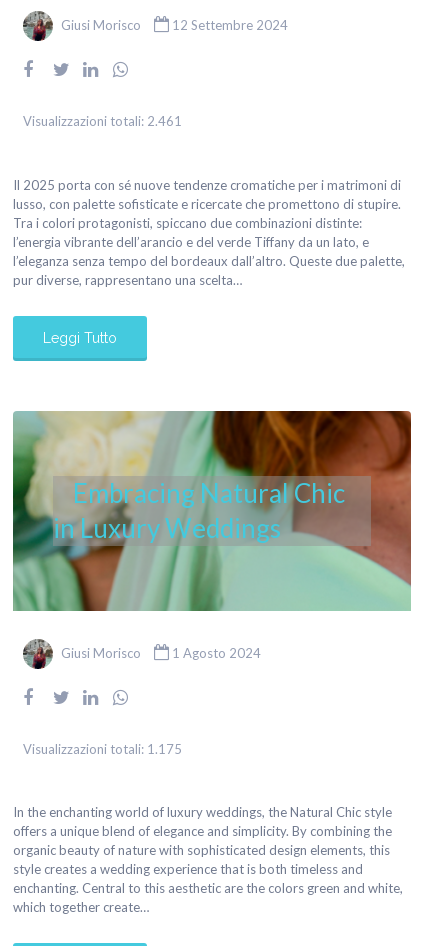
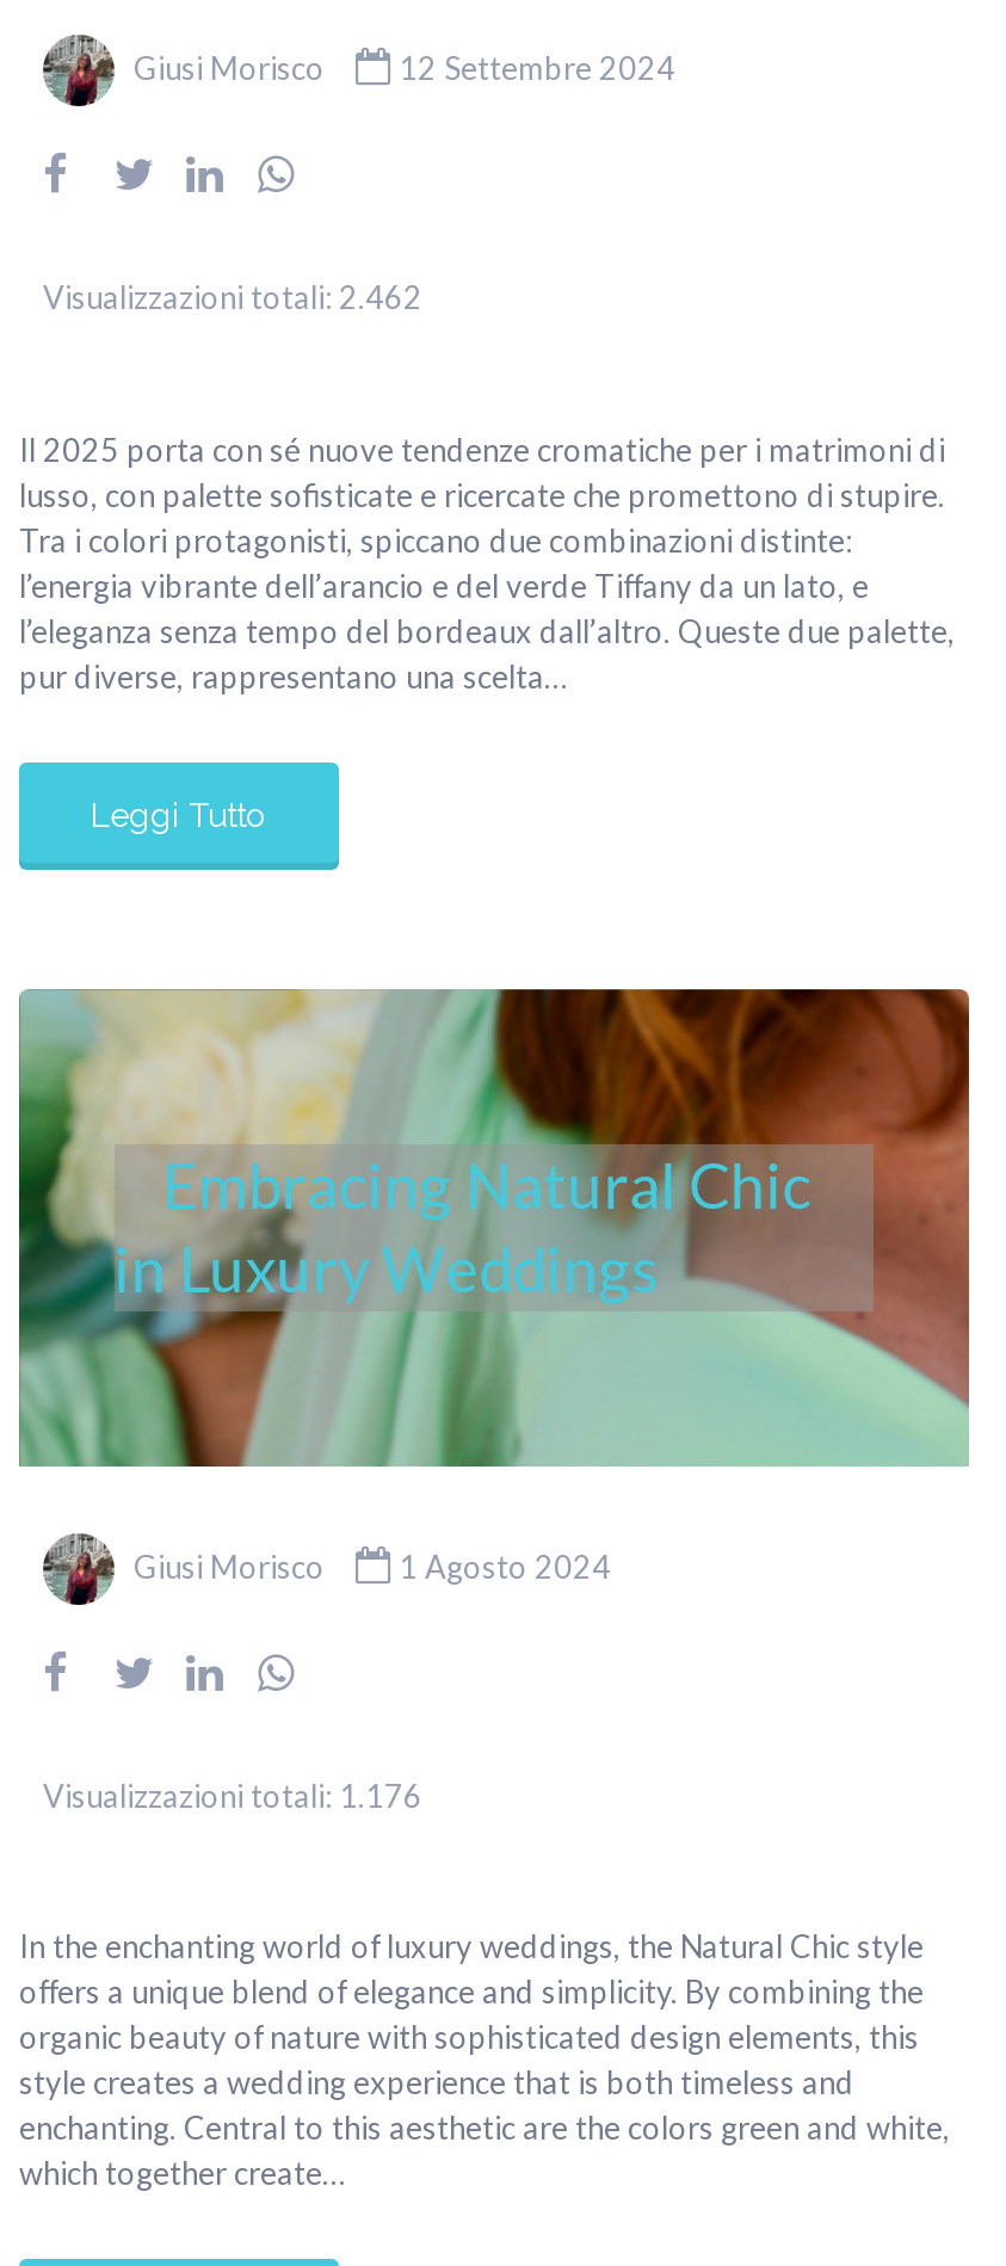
[23,113,182,129] Visualizzazioni totali: 2.461 -> [43,278,422,316] Visualizzazioni totali: 2.462
[23,740,182,756] Visualizzazioni totali: 1.175 -> [43,1776,422,1814] Visualizzazioni totali: 1.176

